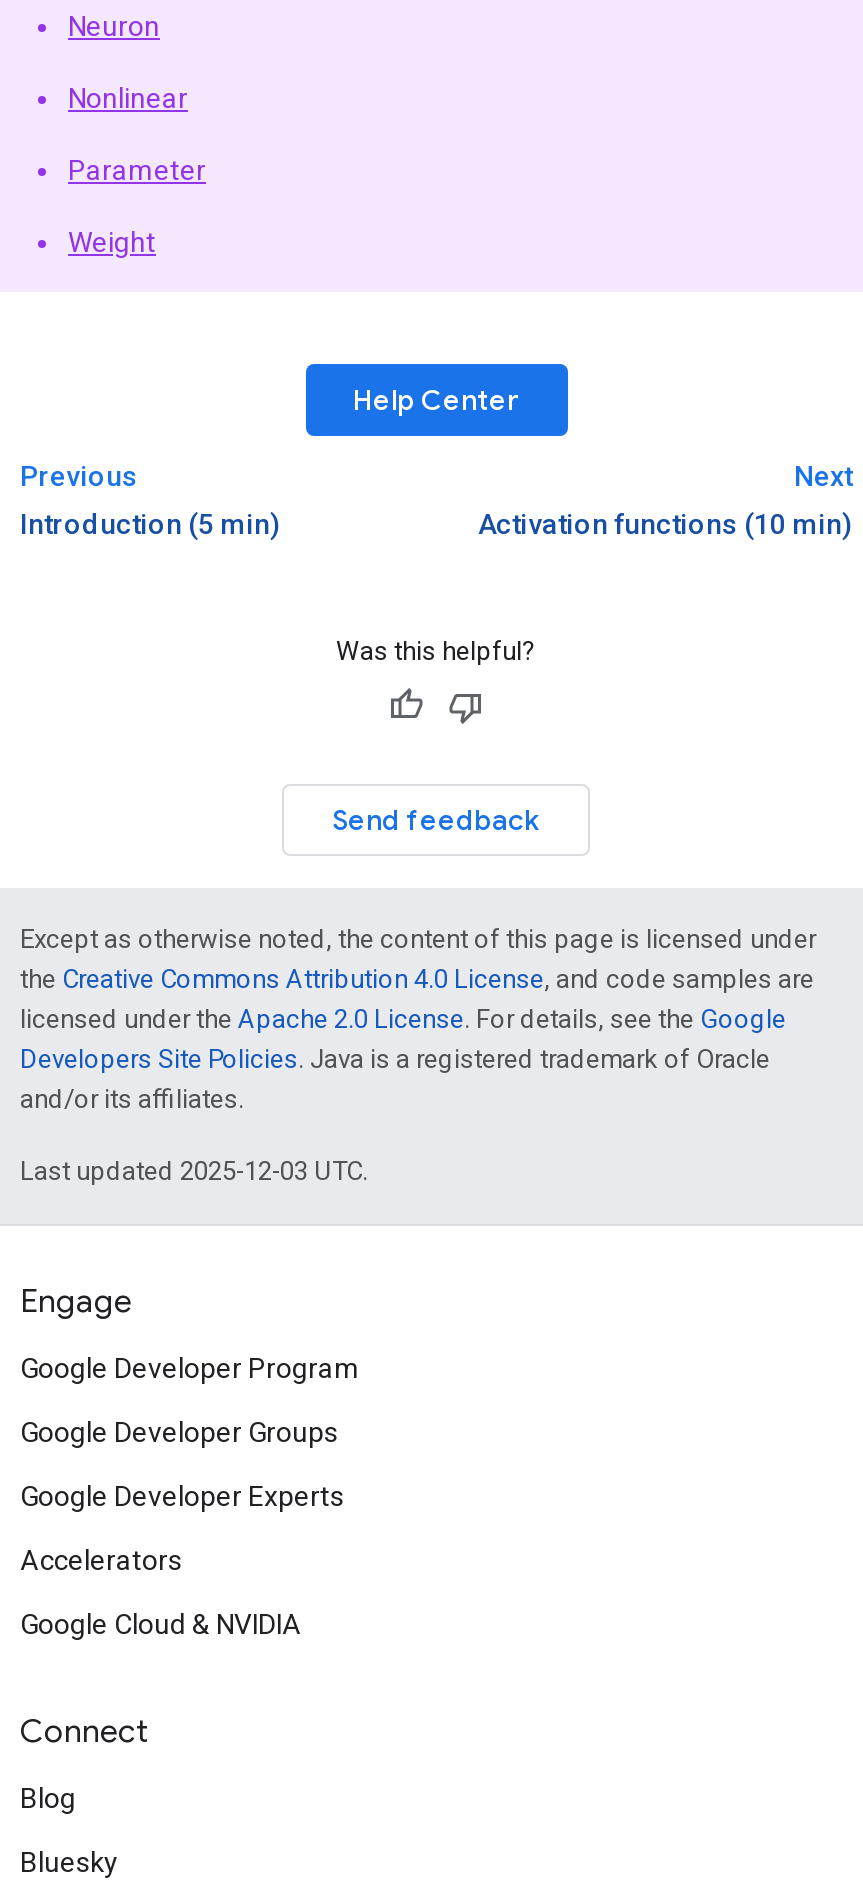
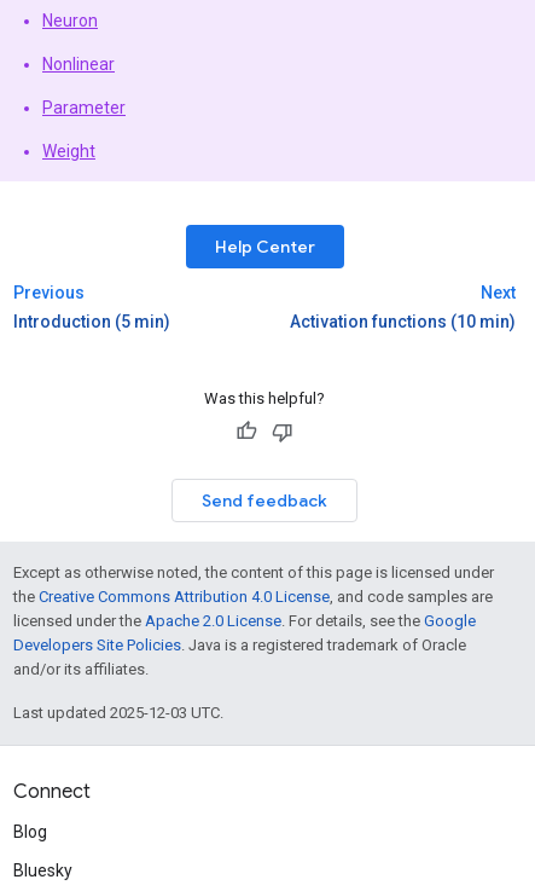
[20,1282,360,1640] Engage | Google Developer Program | Google Developer Groups | Google Developer Experts | Accelerators | Google Cloud & NVIDIA -> none

